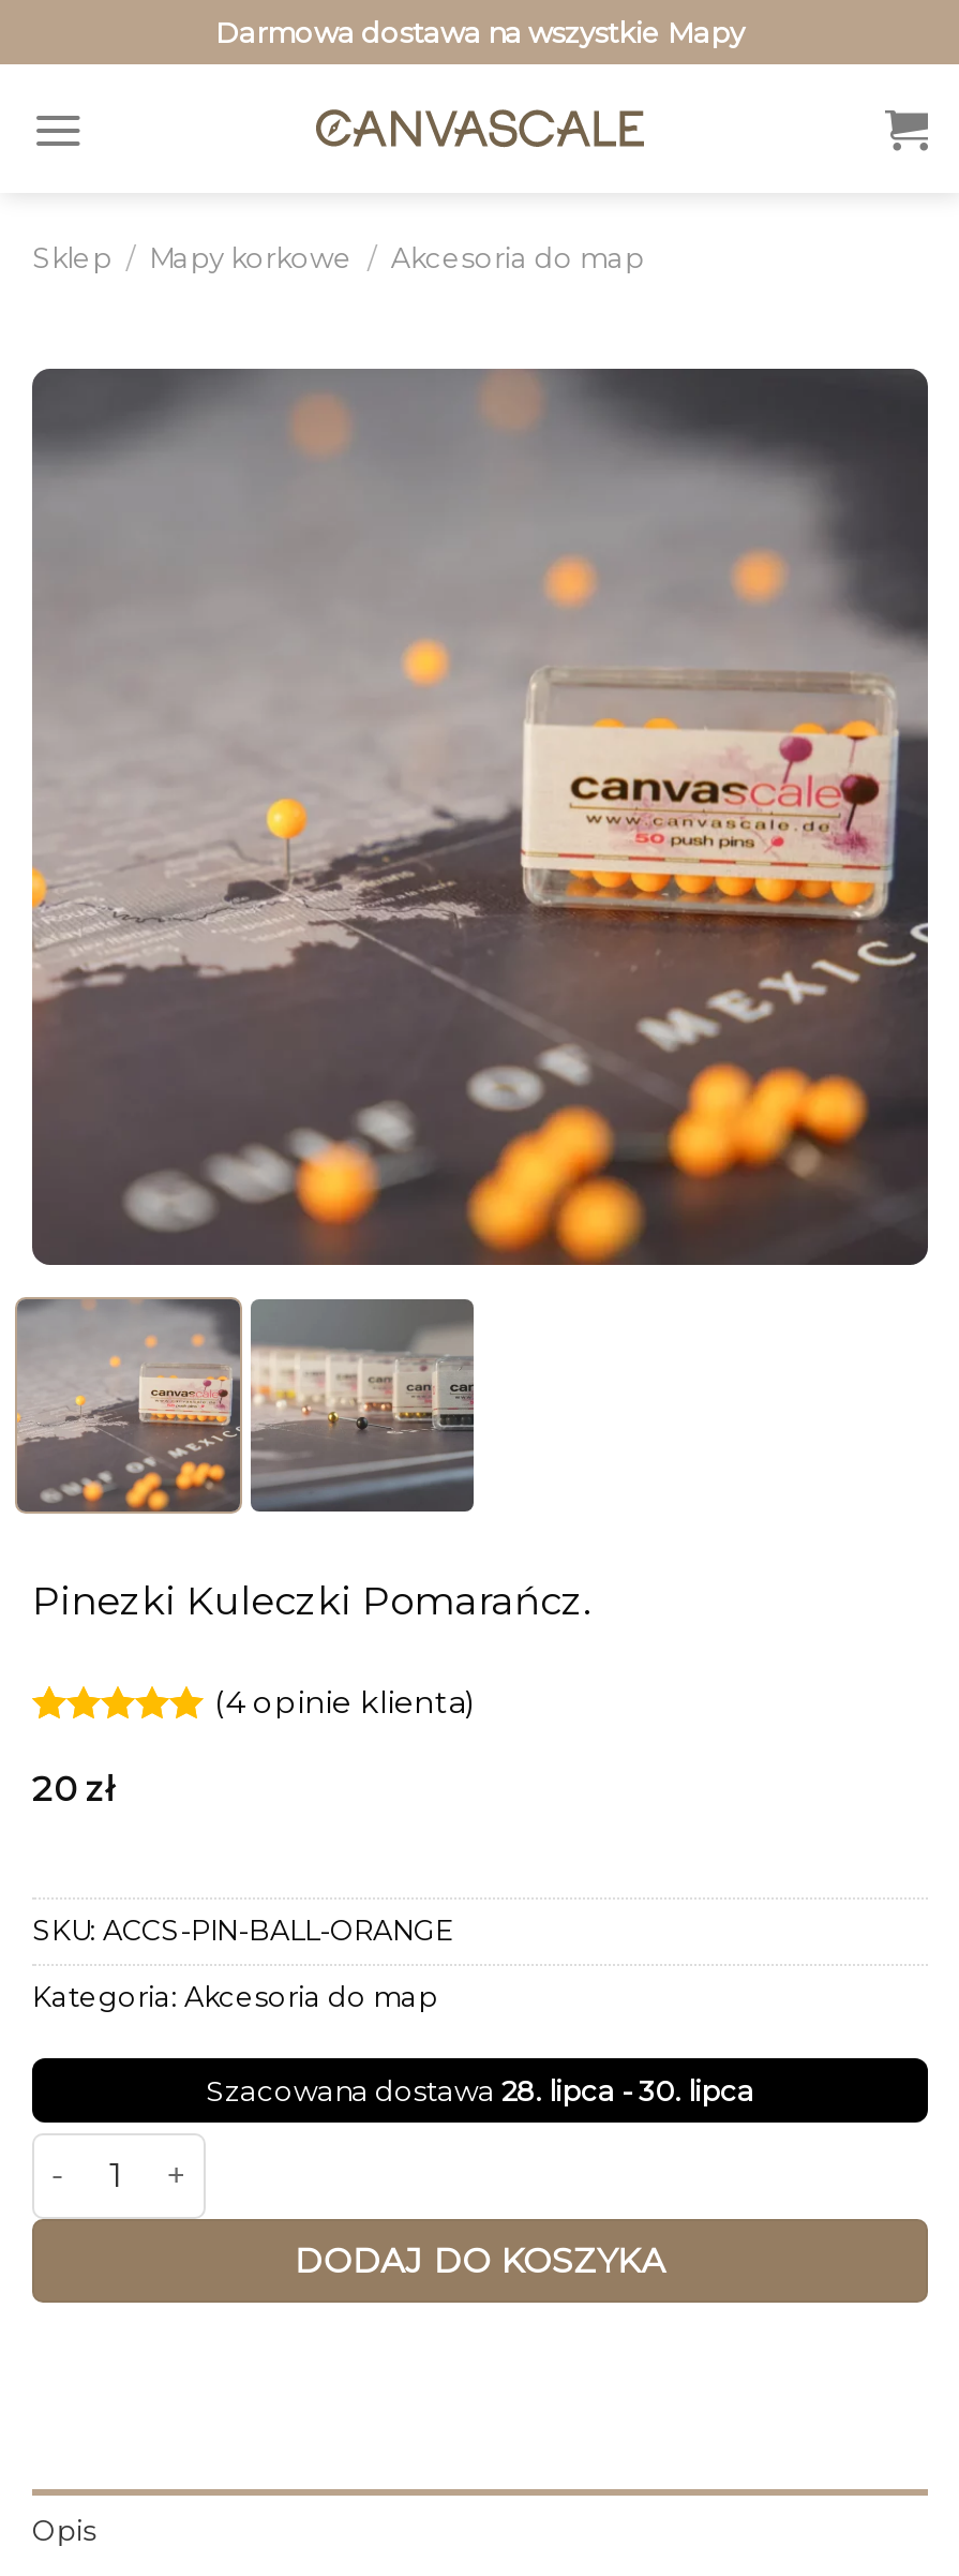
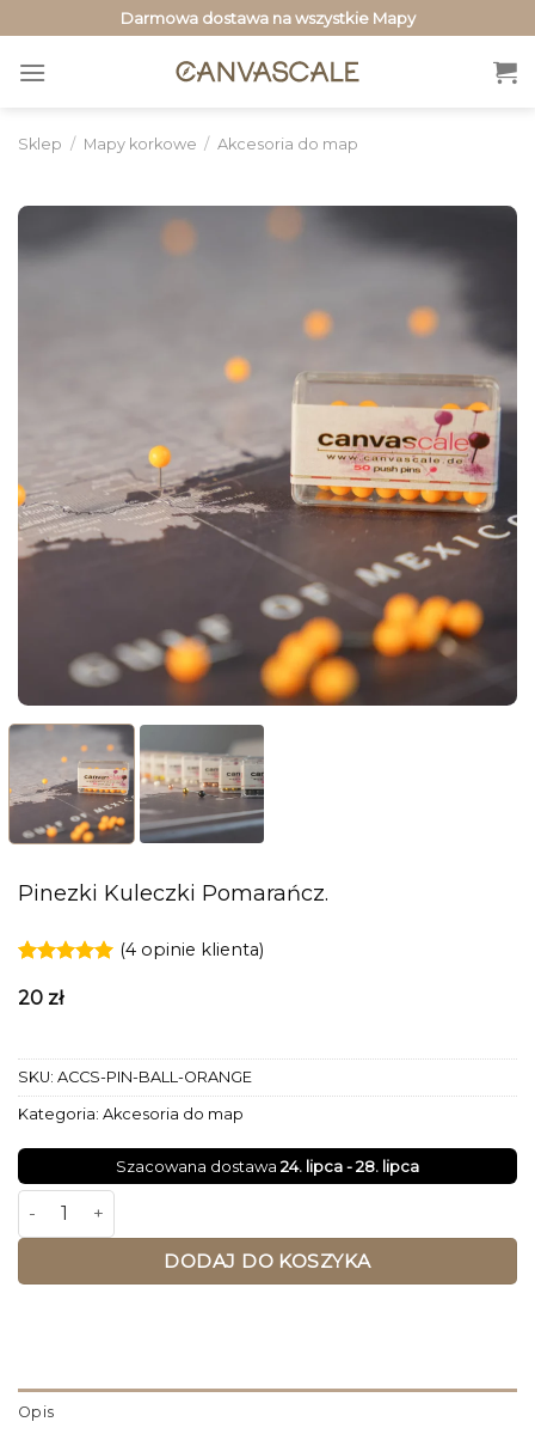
[206,2073,754,2107] Szacowana dostawa 28. lipca - 30. lipca -> [116,1156,419,1175] Szacowana dostawa 24. lipca - 28. lipca

